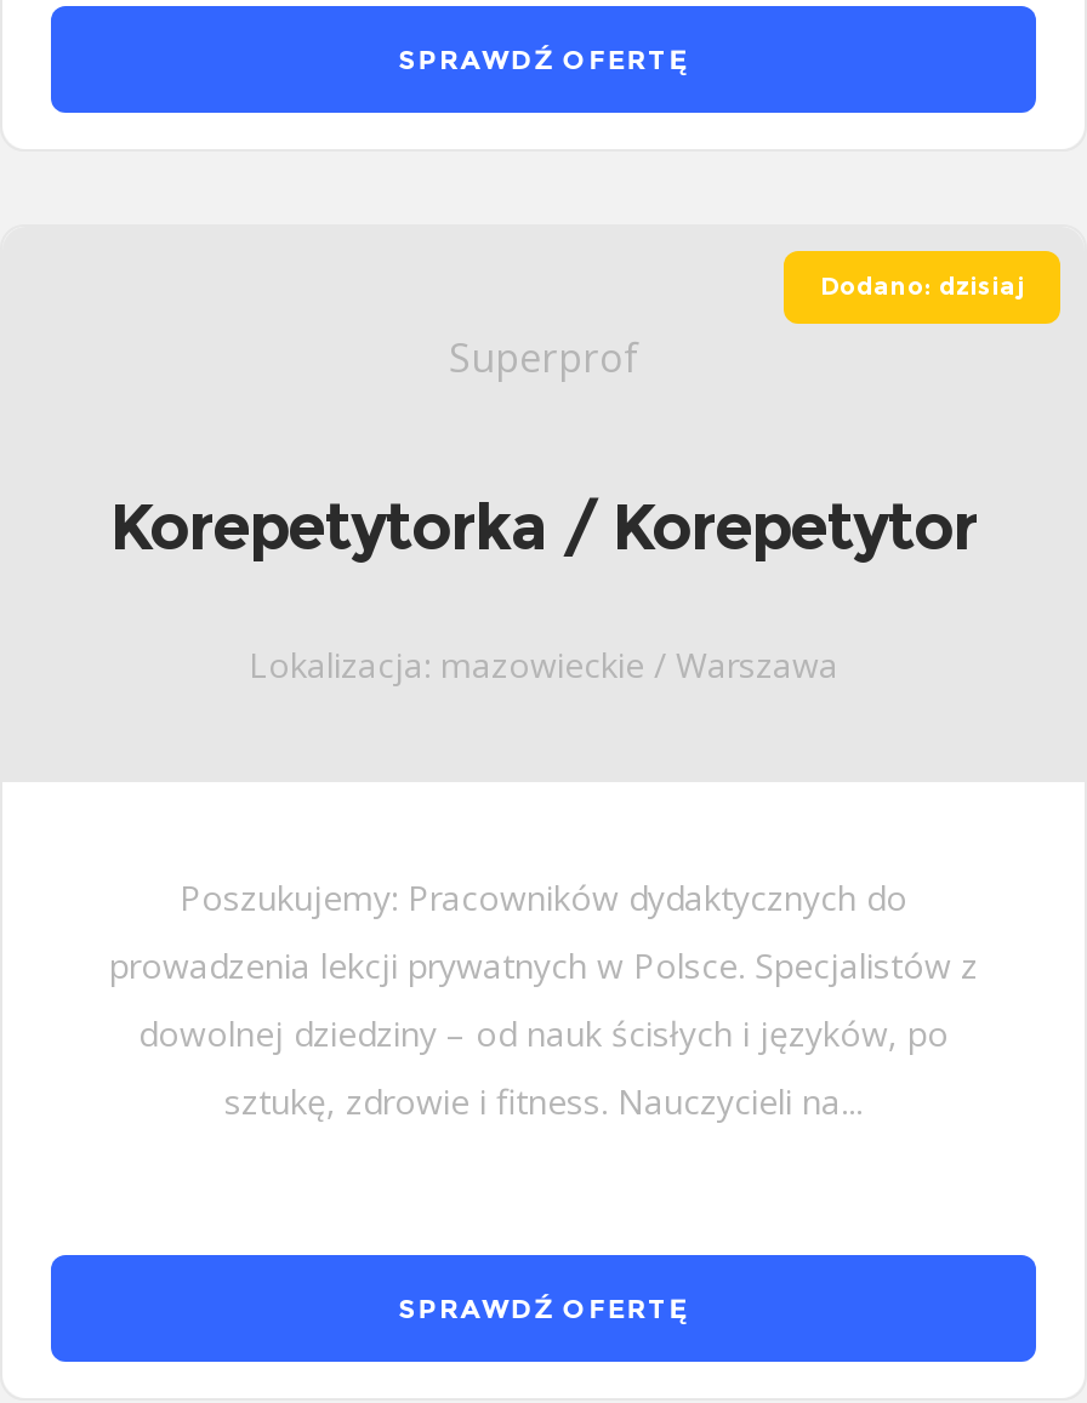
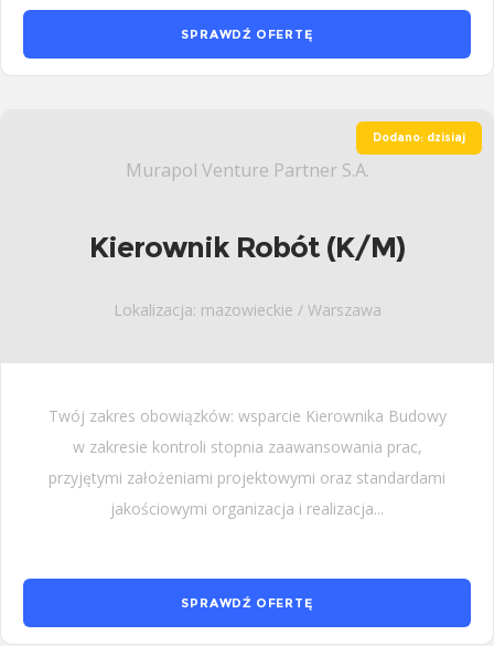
[449,332,638,385] Superprof -> [125,158,369,182] Murapol Venture Partner S.A.
[110,489,977,567] Korepetytorka / Korepetytor -> [89,230,405,265] Kierownik Robót (K/M)
[180,875,907,921] Poszukujemy: Pracowników dydaktycznych do -> [48,405,446,426] Twój zakres obowiązków: wsparcie Kierownika Budowy
[109,943,978,989] prowadzenia lekcji prywatnych w Polsce. Specjalistów z -> [72,436,422,457] w zakresie kontroli stopnia zaawansowania prac,
[138,1011,949,1057] dowolnej dziedziny – od nauk ścisłych i języków, po -> [49,467,445,488] przyjętymi założeniami projektowymi oraz standardami
[224,1079,863,1125] sztukę, zdrowie i fitness. Nauczycieli na... -> [110,498,384,519] jakościowymi organizacja i realizacja...

